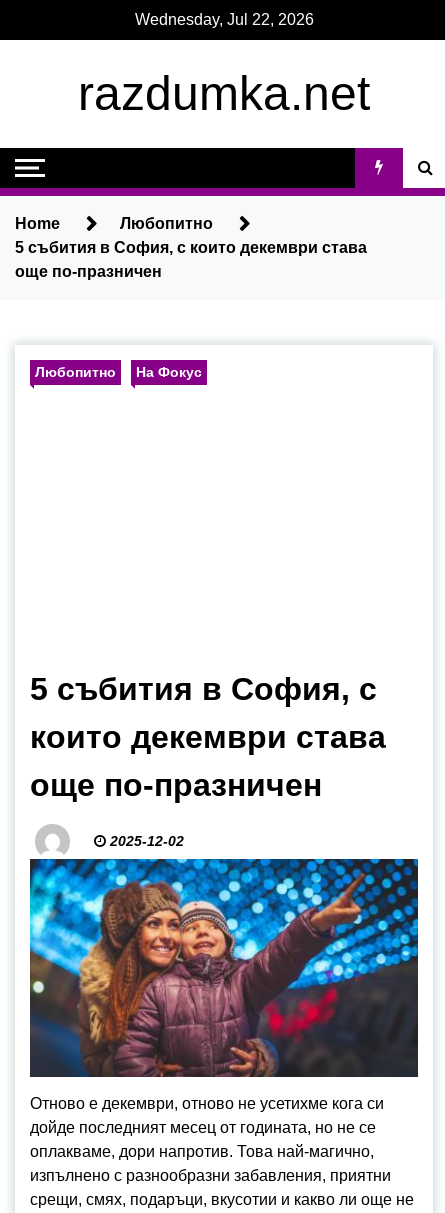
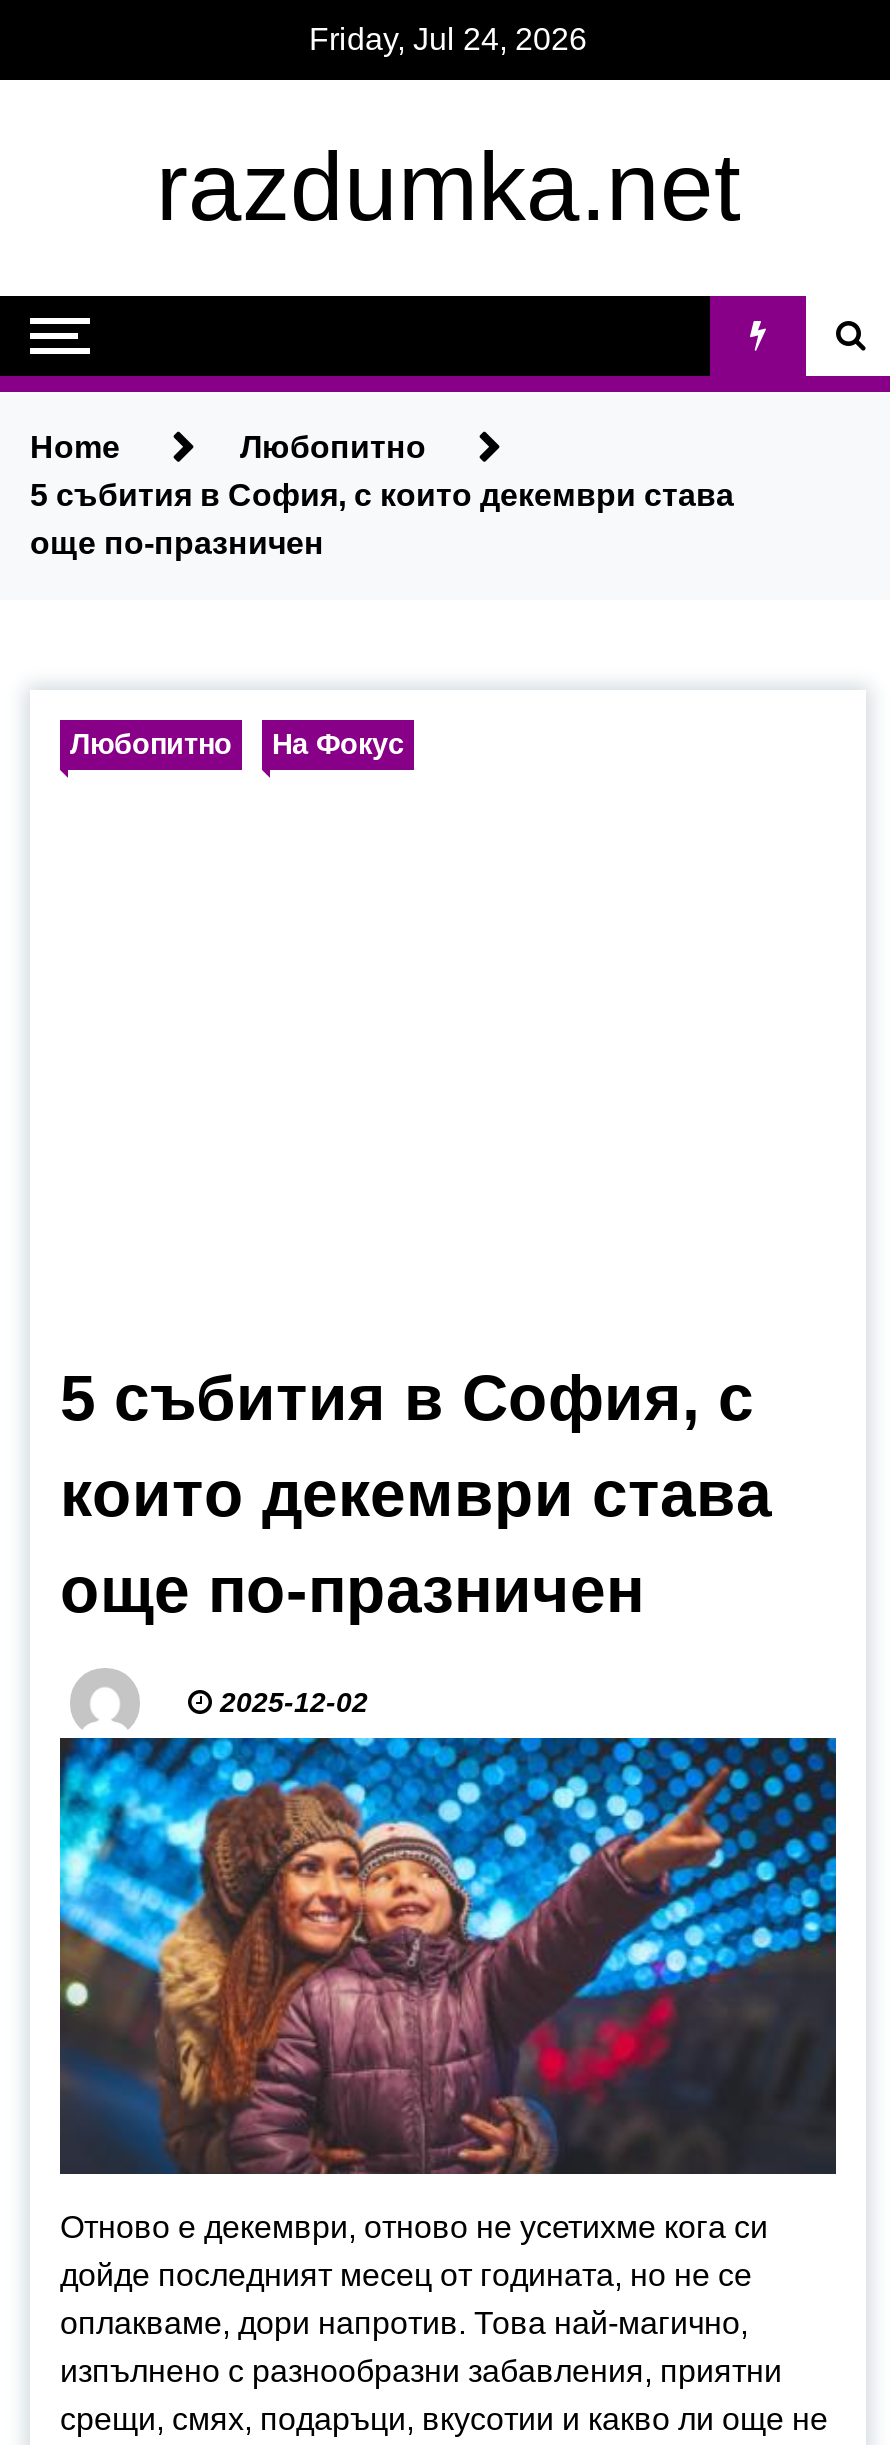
[134,11,313,28] Wednesday, Jul 22, 2026 -> [309,22,587,56] Friday, Jul 24, 2026

